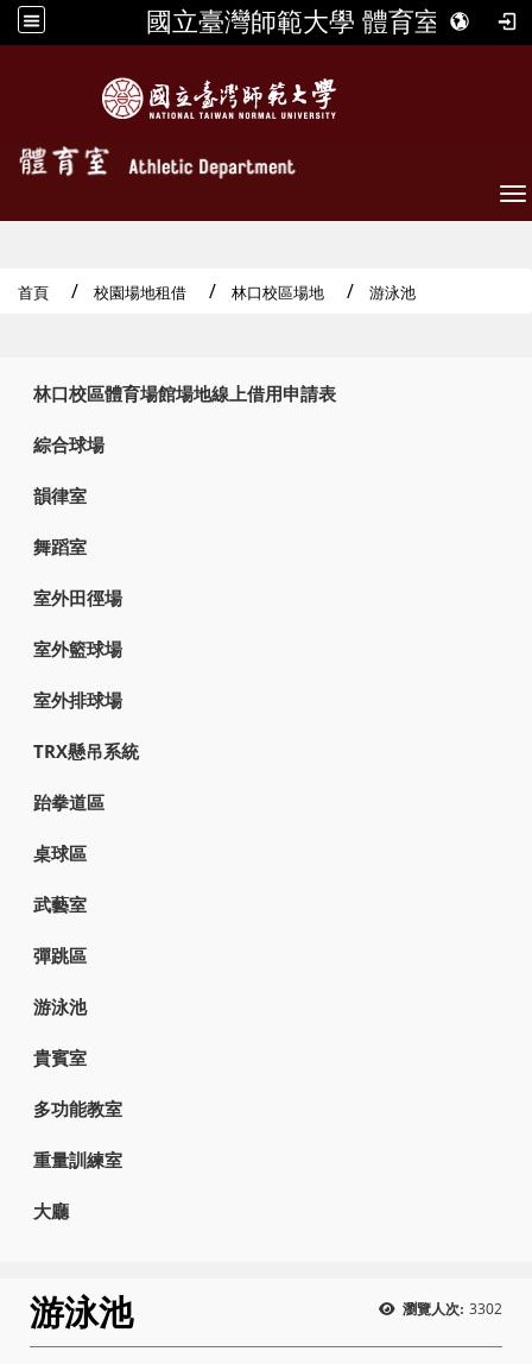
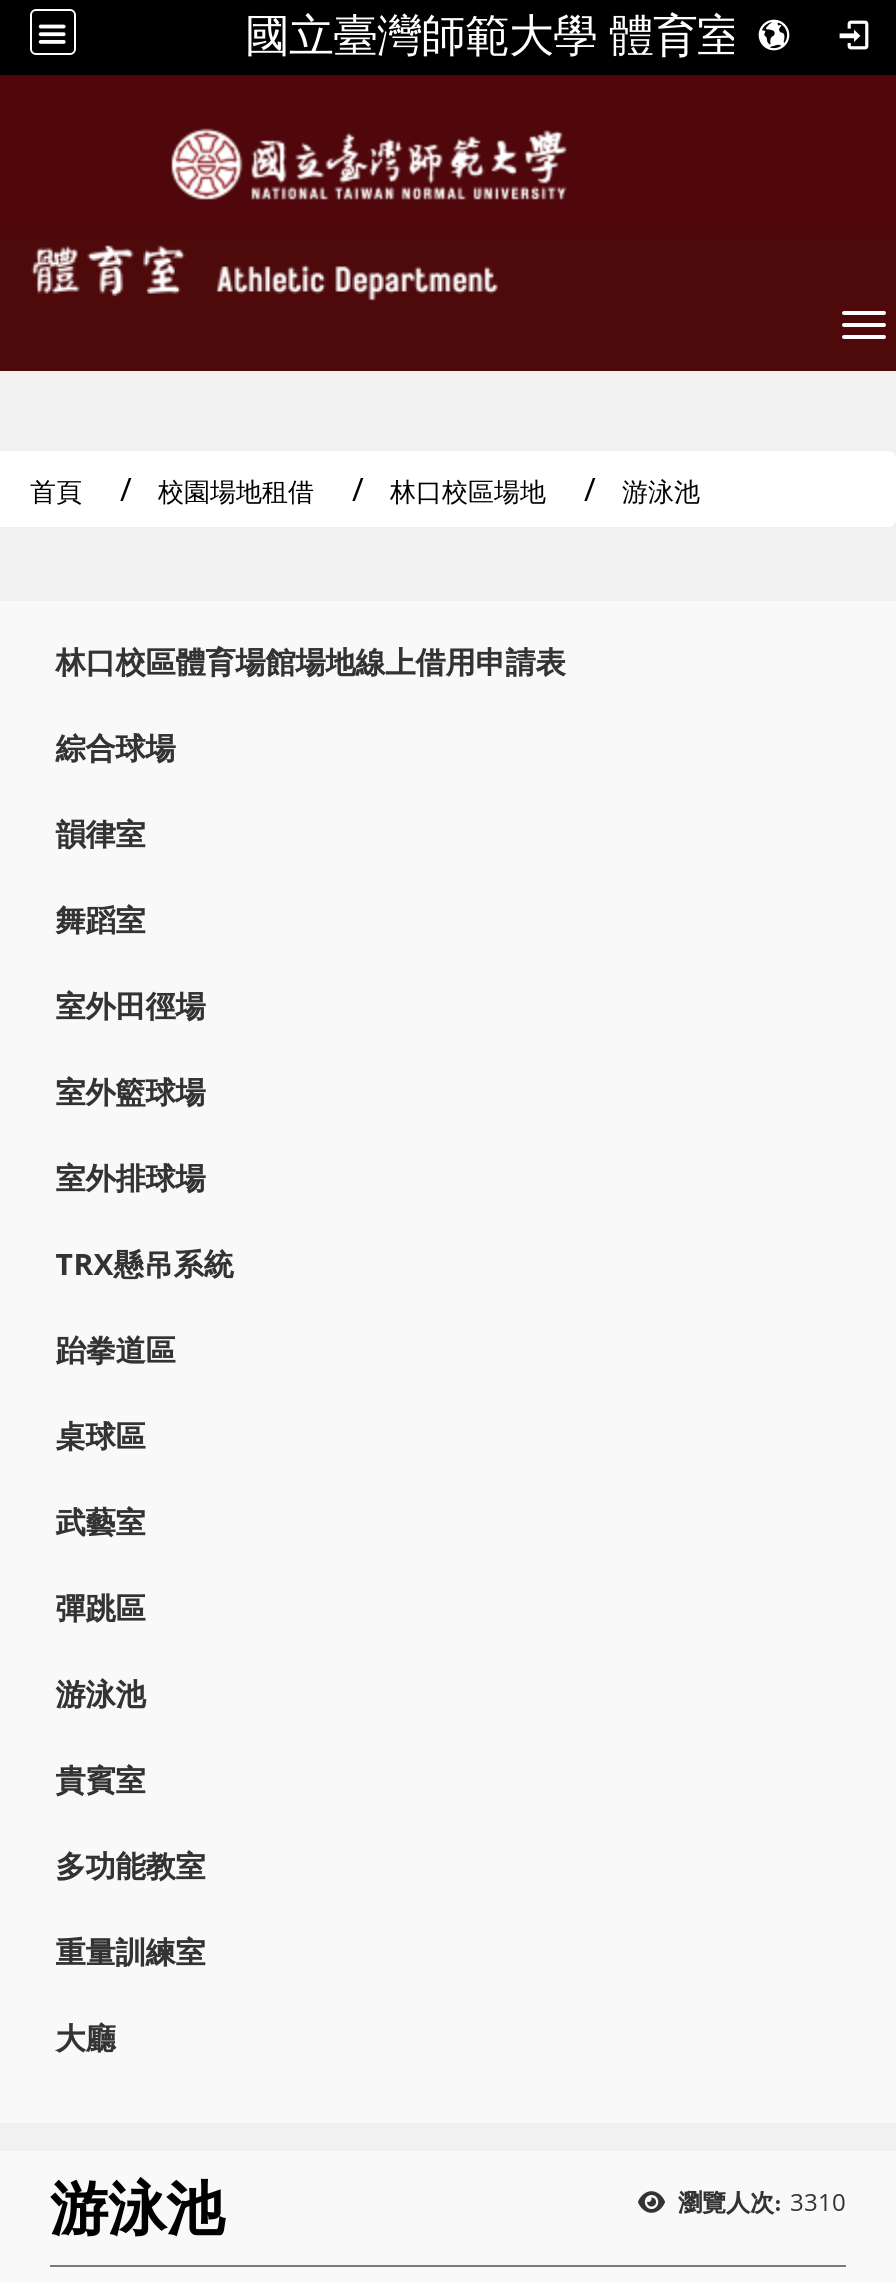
[403,1299,502,1319] 瀏覽人次: 3302 -> [678,2185,846,2219] 瀏覽人次: 3310

